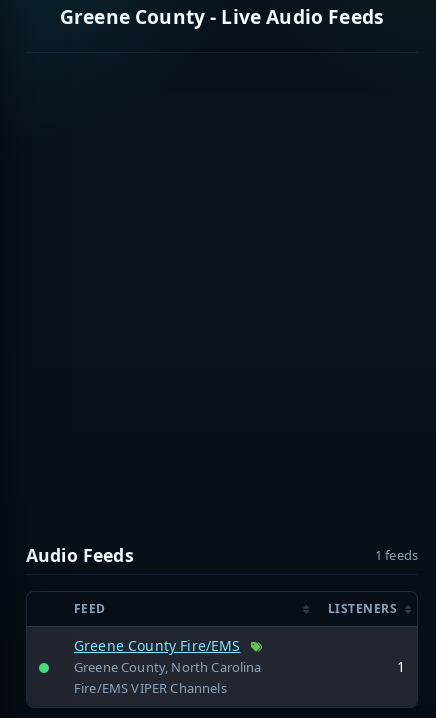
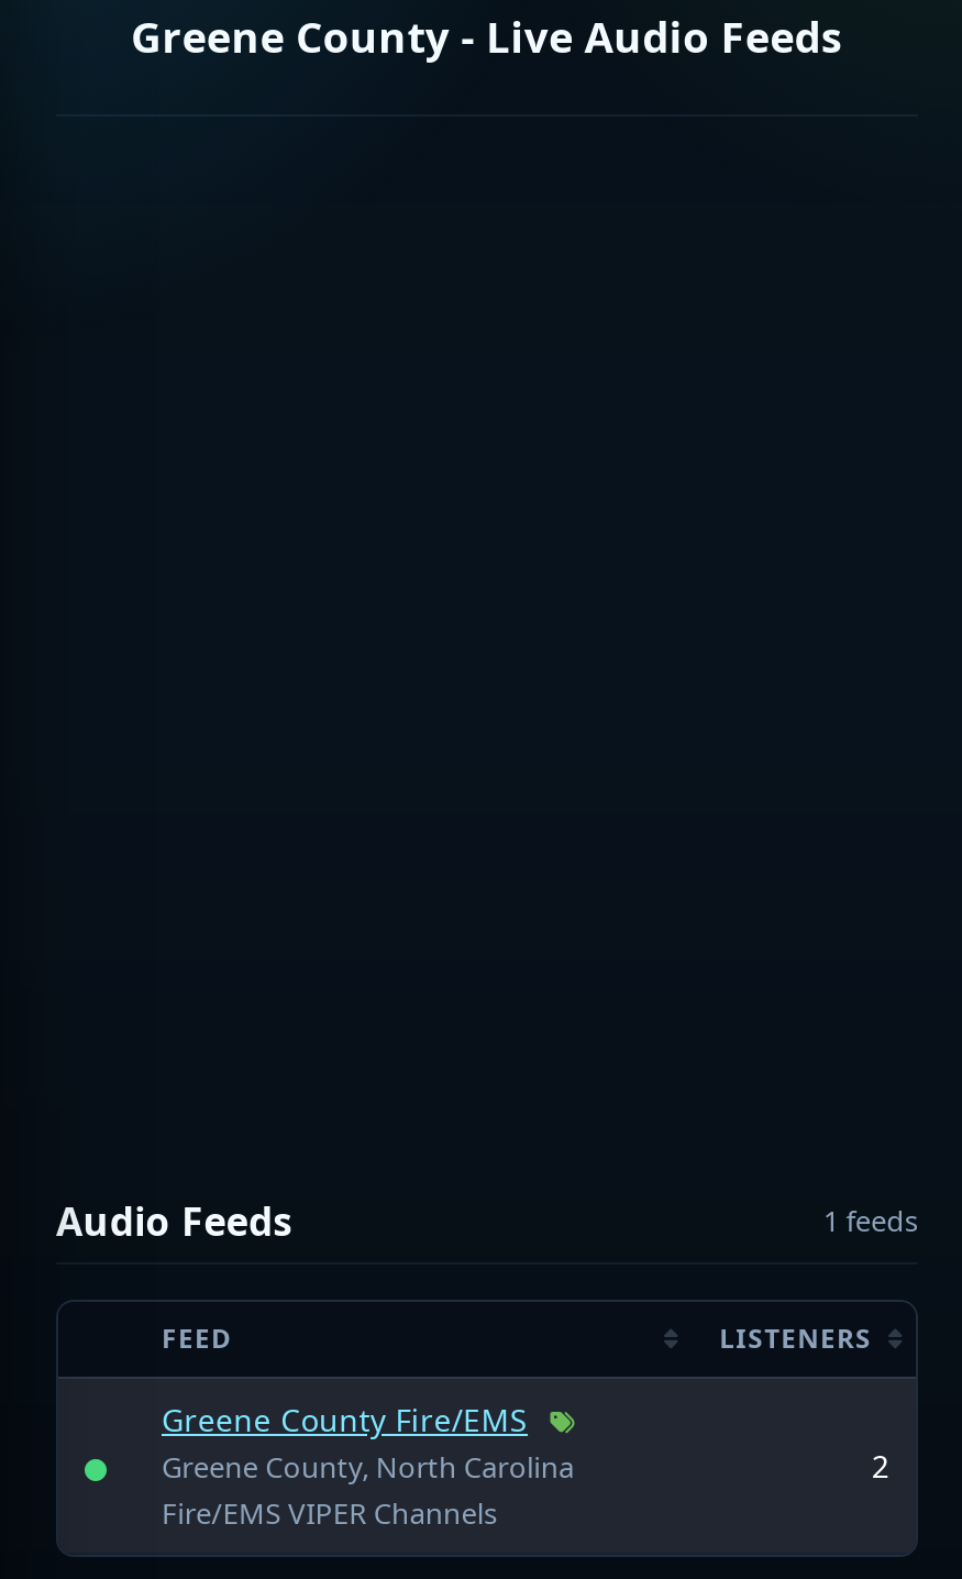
[397,657,405,676] 1 -> [871,1445,889,1487] 2

